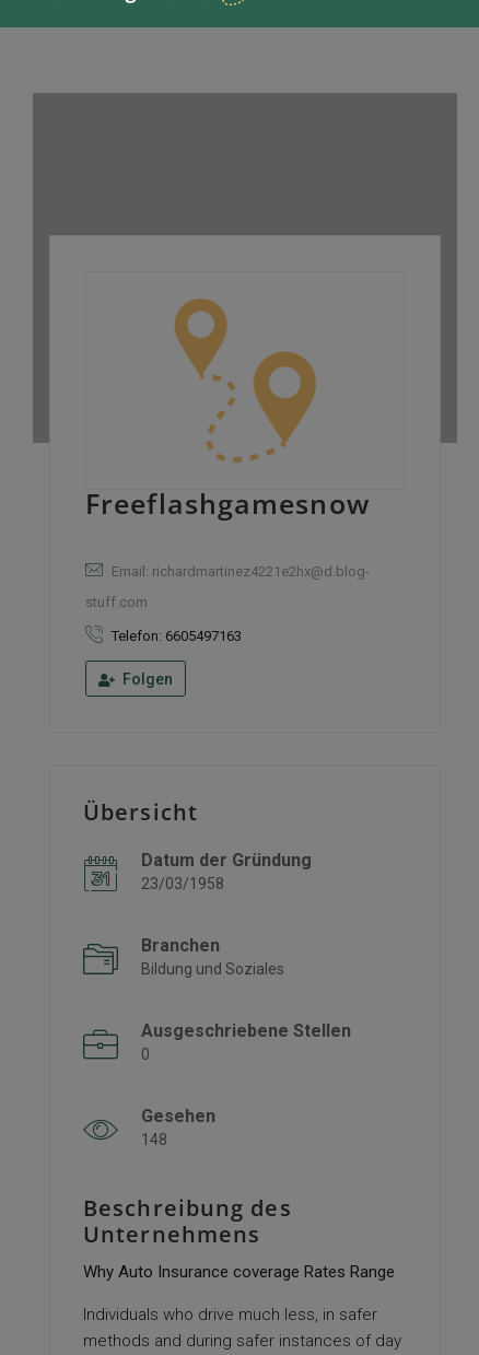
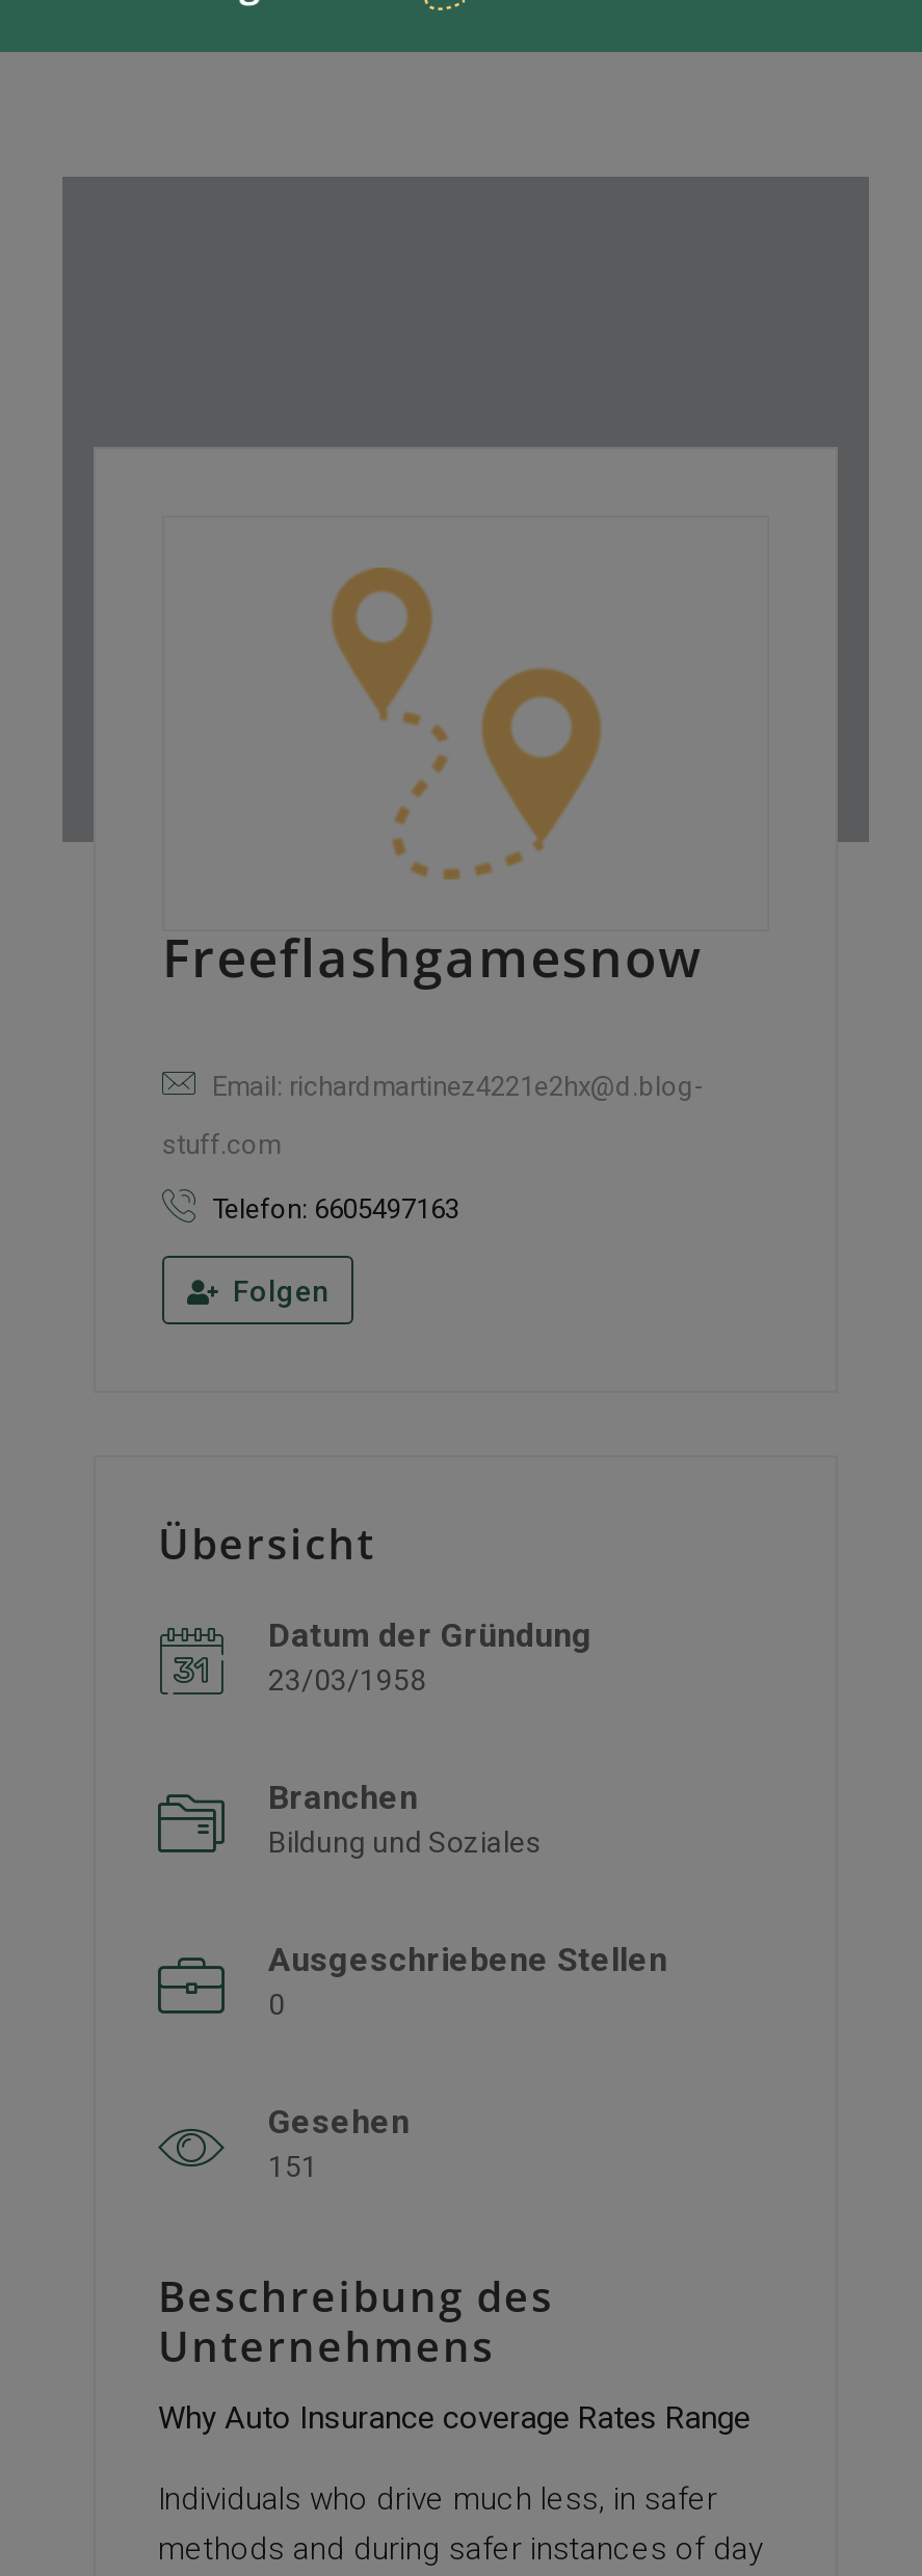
[141,1131,167,1148] 148 -> [268,2150,318,2183] 151

